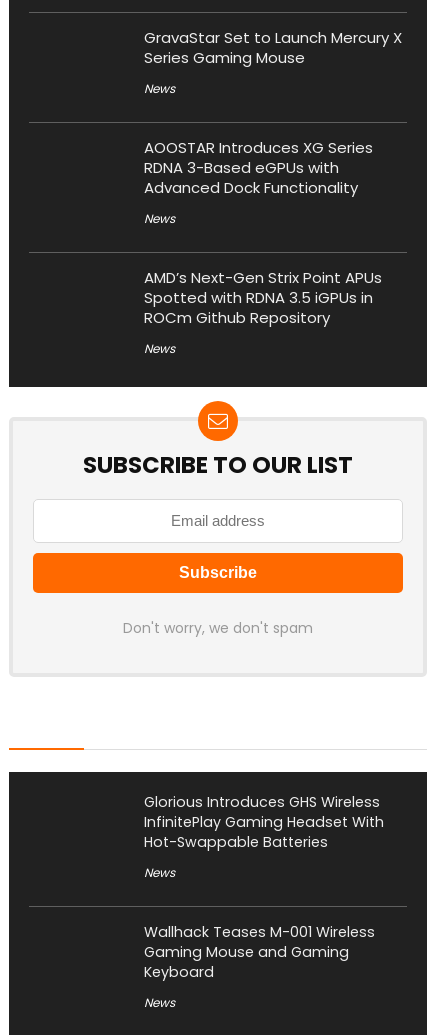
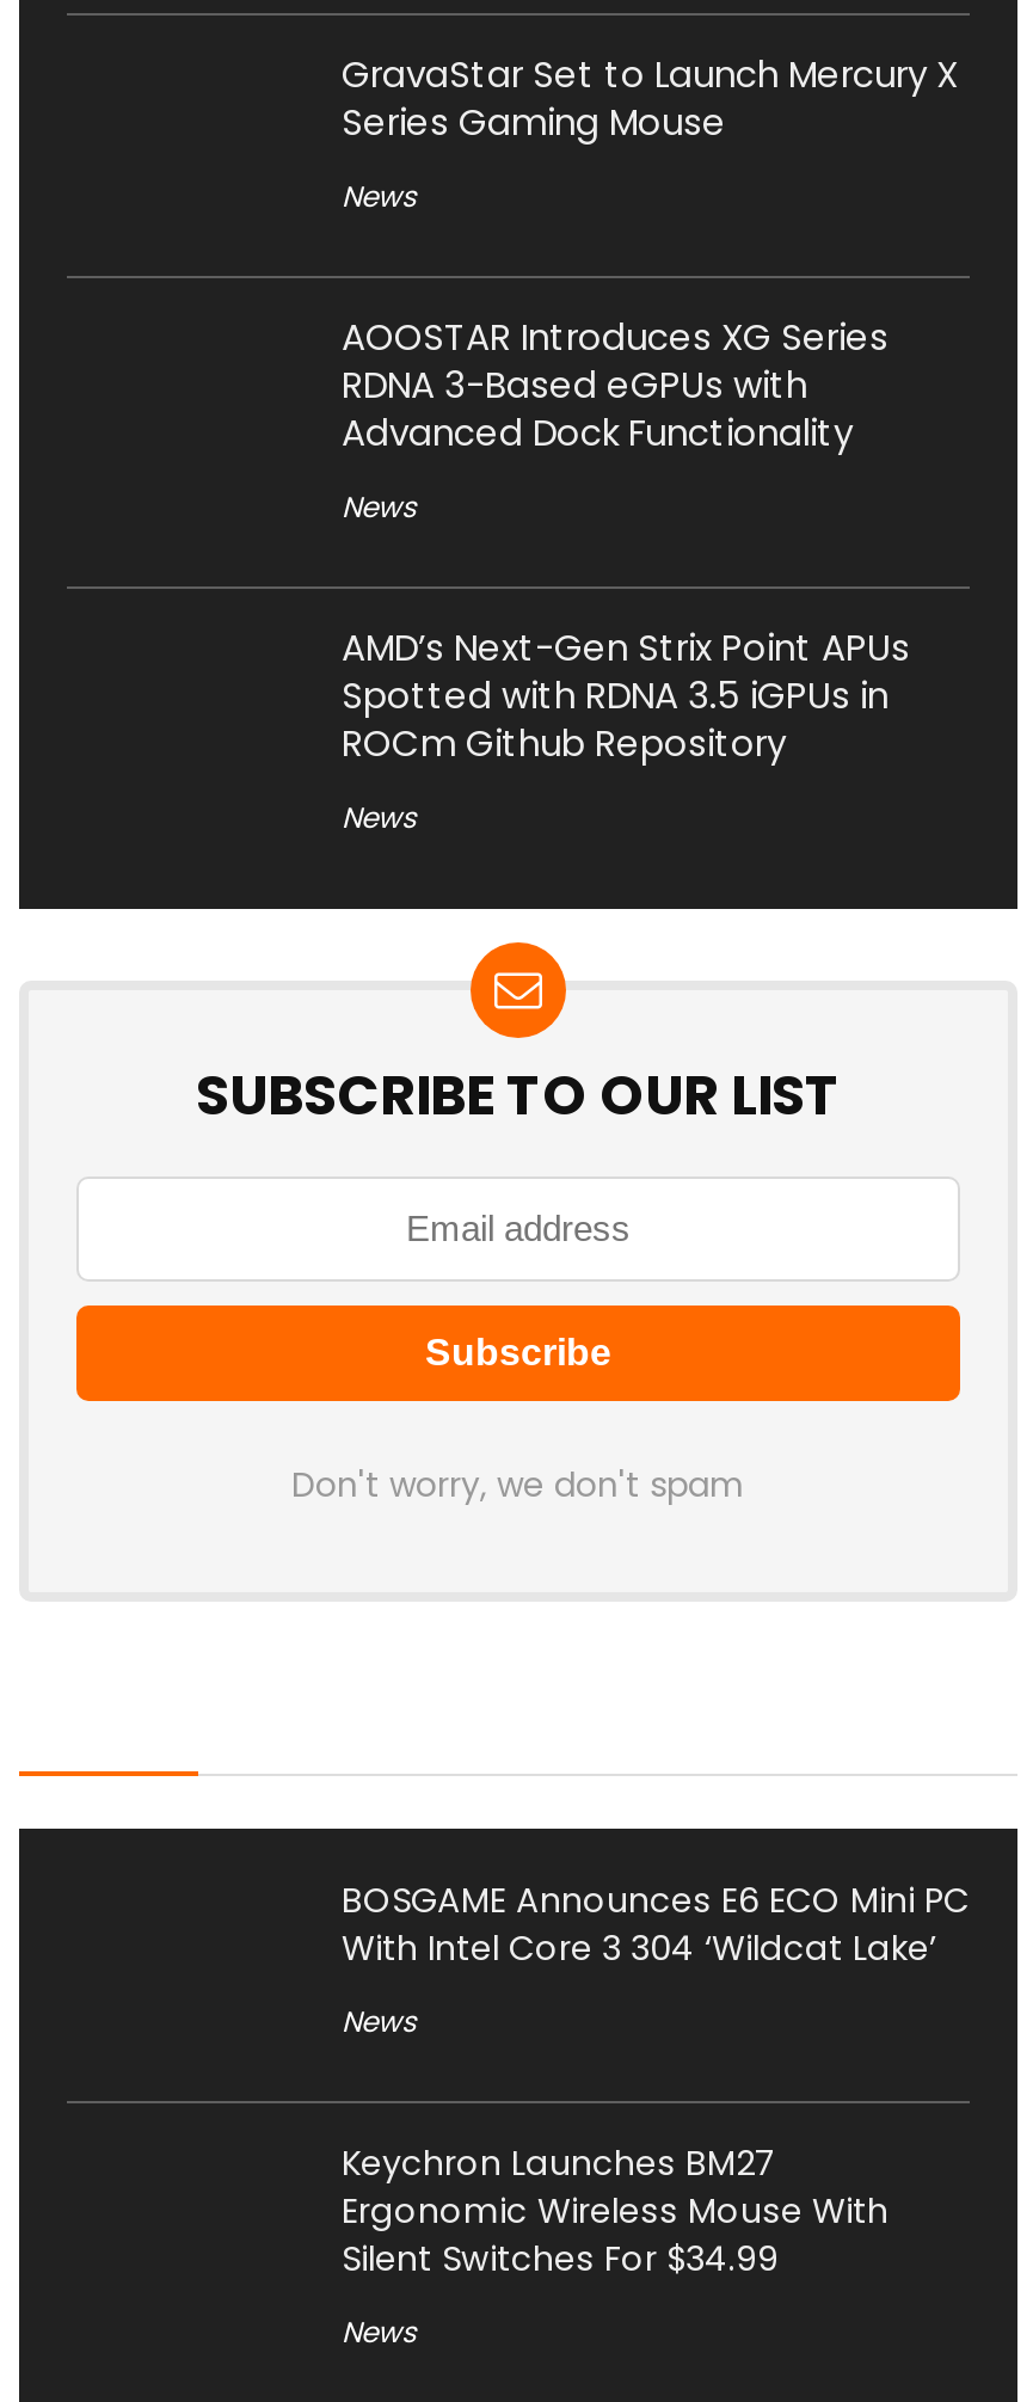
[144,792,384,852] Glorious Introduces GHS Wireless | InfinitePlay Gaming Headset With | Hot-Swappable Batteries -> [342,1876,970,1972] BOSGAME Announces E6 ECO Mini PC | With Intel Core 3 304 ‘Wildcat Lake’
[144,922,375,982] Wallhack Teases M-001 Wireless | Gaming Mouse and Gaming | Keyboard -> [342,2139,888,2283] Keychron Launches BM27 | Ergonomic Wireless Mouse With | Silent Switches For $34.99

